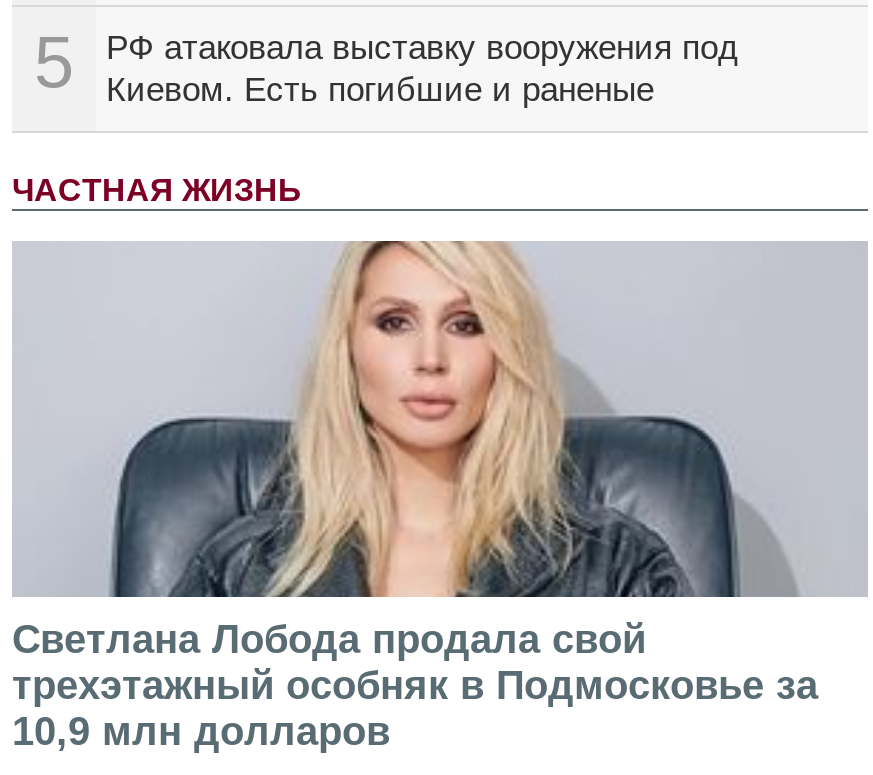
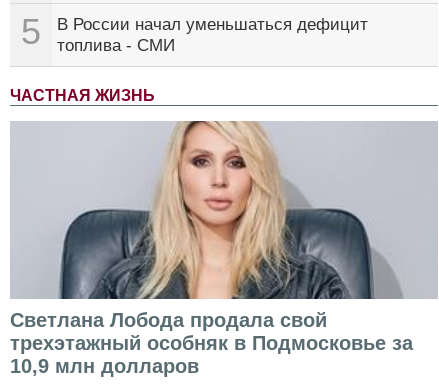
[106,29,738,109] РФ атаковала выставку вооружения под | Киевом. Есть погибшие и раненые -> [57,15,368,55] В России начал уменьшаться дефицит | топлива - СМИ

